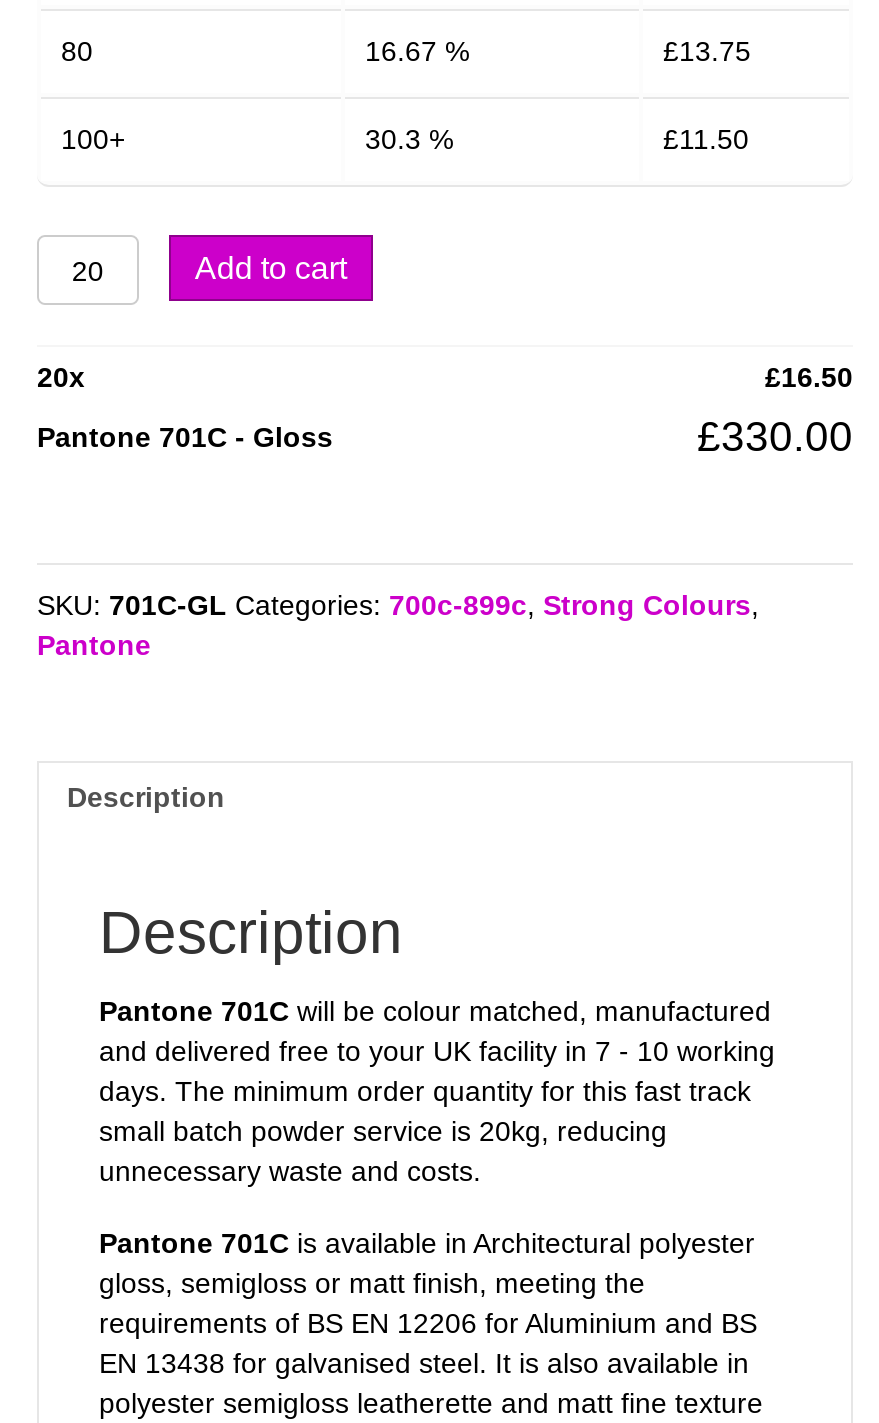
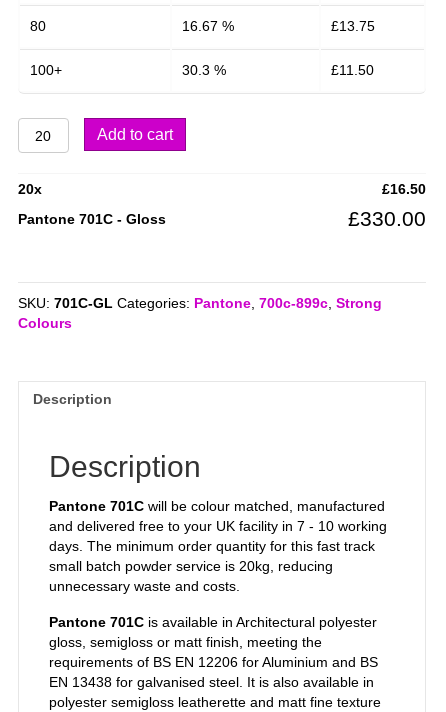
[37,589,759,661] SKU: 701C-GL Categories: 700c-899c, Strong Colours, | Pantone -> [18,295,382,331] SKU: 701C-GL Categories: Pantone, 700c-899c, Strong | Colours

